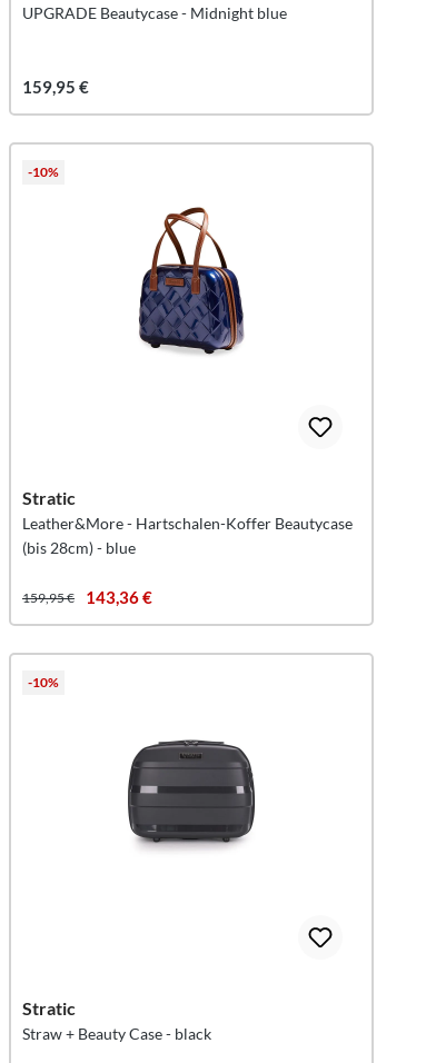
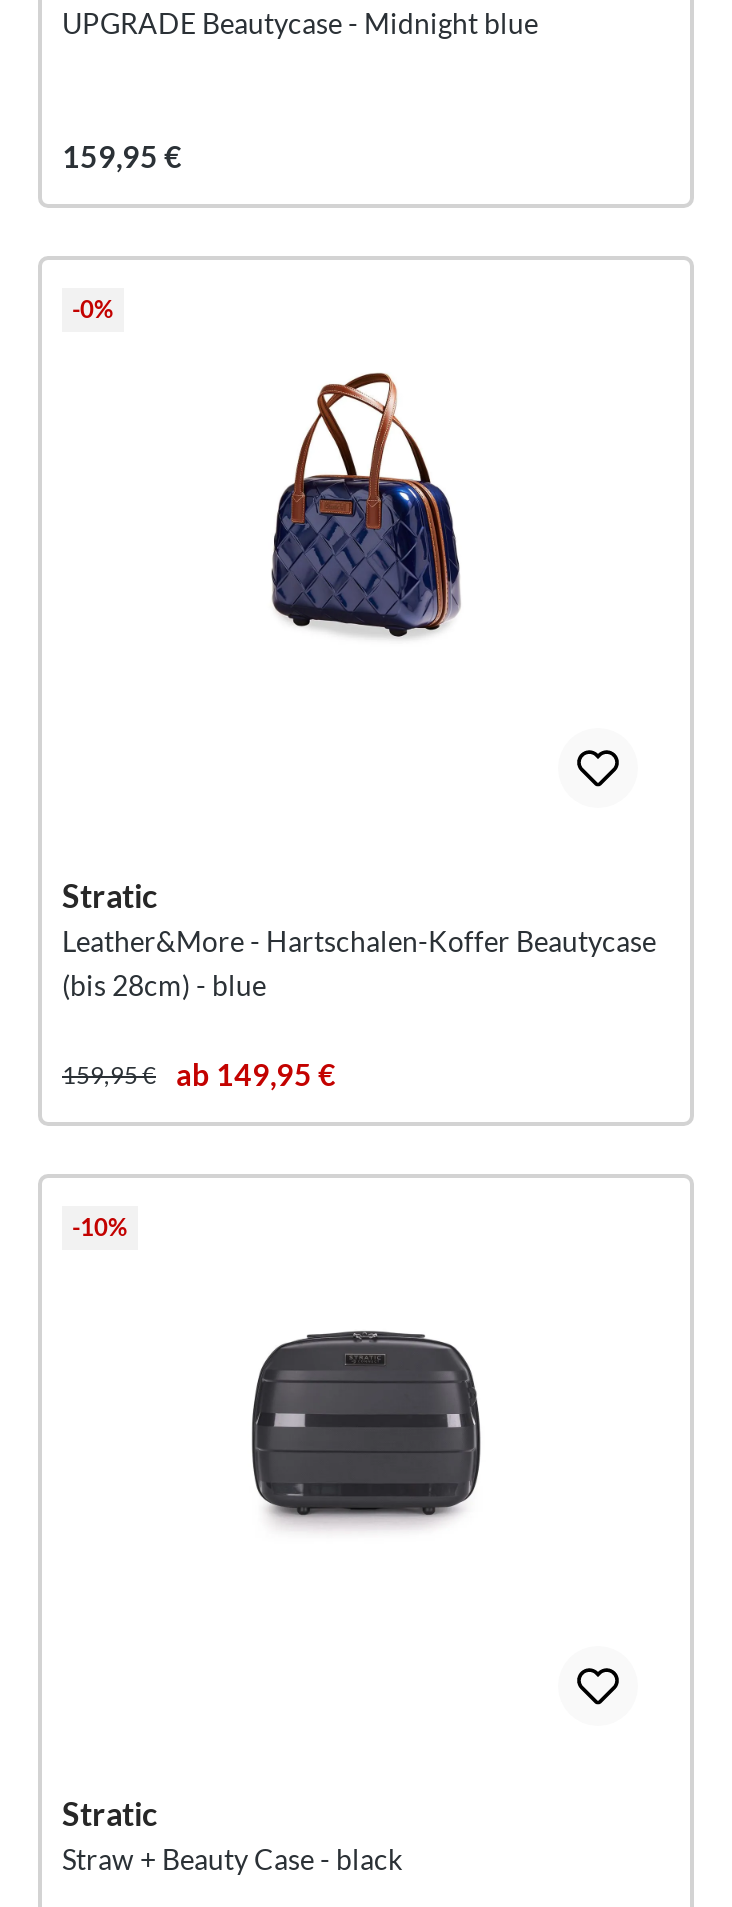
[28,163,59,180] -10% -> [72,294,114,324] -0%
[22,587,152,607] 159,95 € 143,36 € -> [62,1056,336,1092] 159,95 € ab 149,95 €

